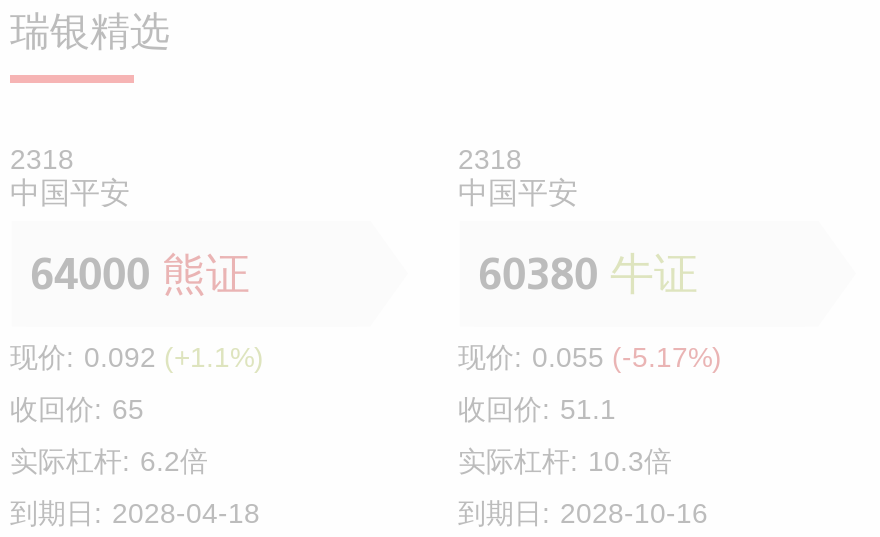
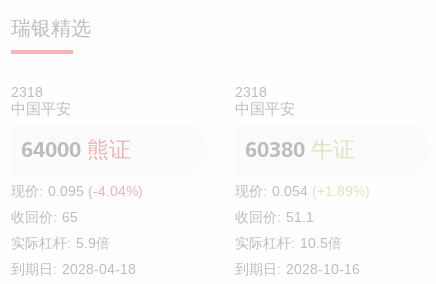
[10,340,264,372] 现价: 0.092 (+1.1%) -> [11,183,143,199] 现价: 0.095 (-4.04%)
[458,340,722,372] 现价: 0.055 (-5.17%) -> [235,183,370,199] 现价: 0.054 (+1.89%)
[10,444,208,476] 实际杠杆: 6.2倍 -> [11,235,110,251] 实际杠杆: 5.9倍
[458,444,672,476] 实际杠杆: 10.3倍 -> [235,235,342,251] 实际杠杆: 10.5倍

